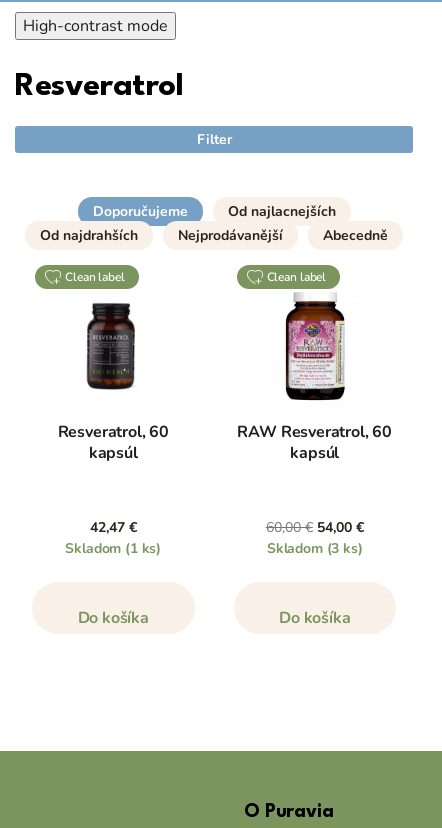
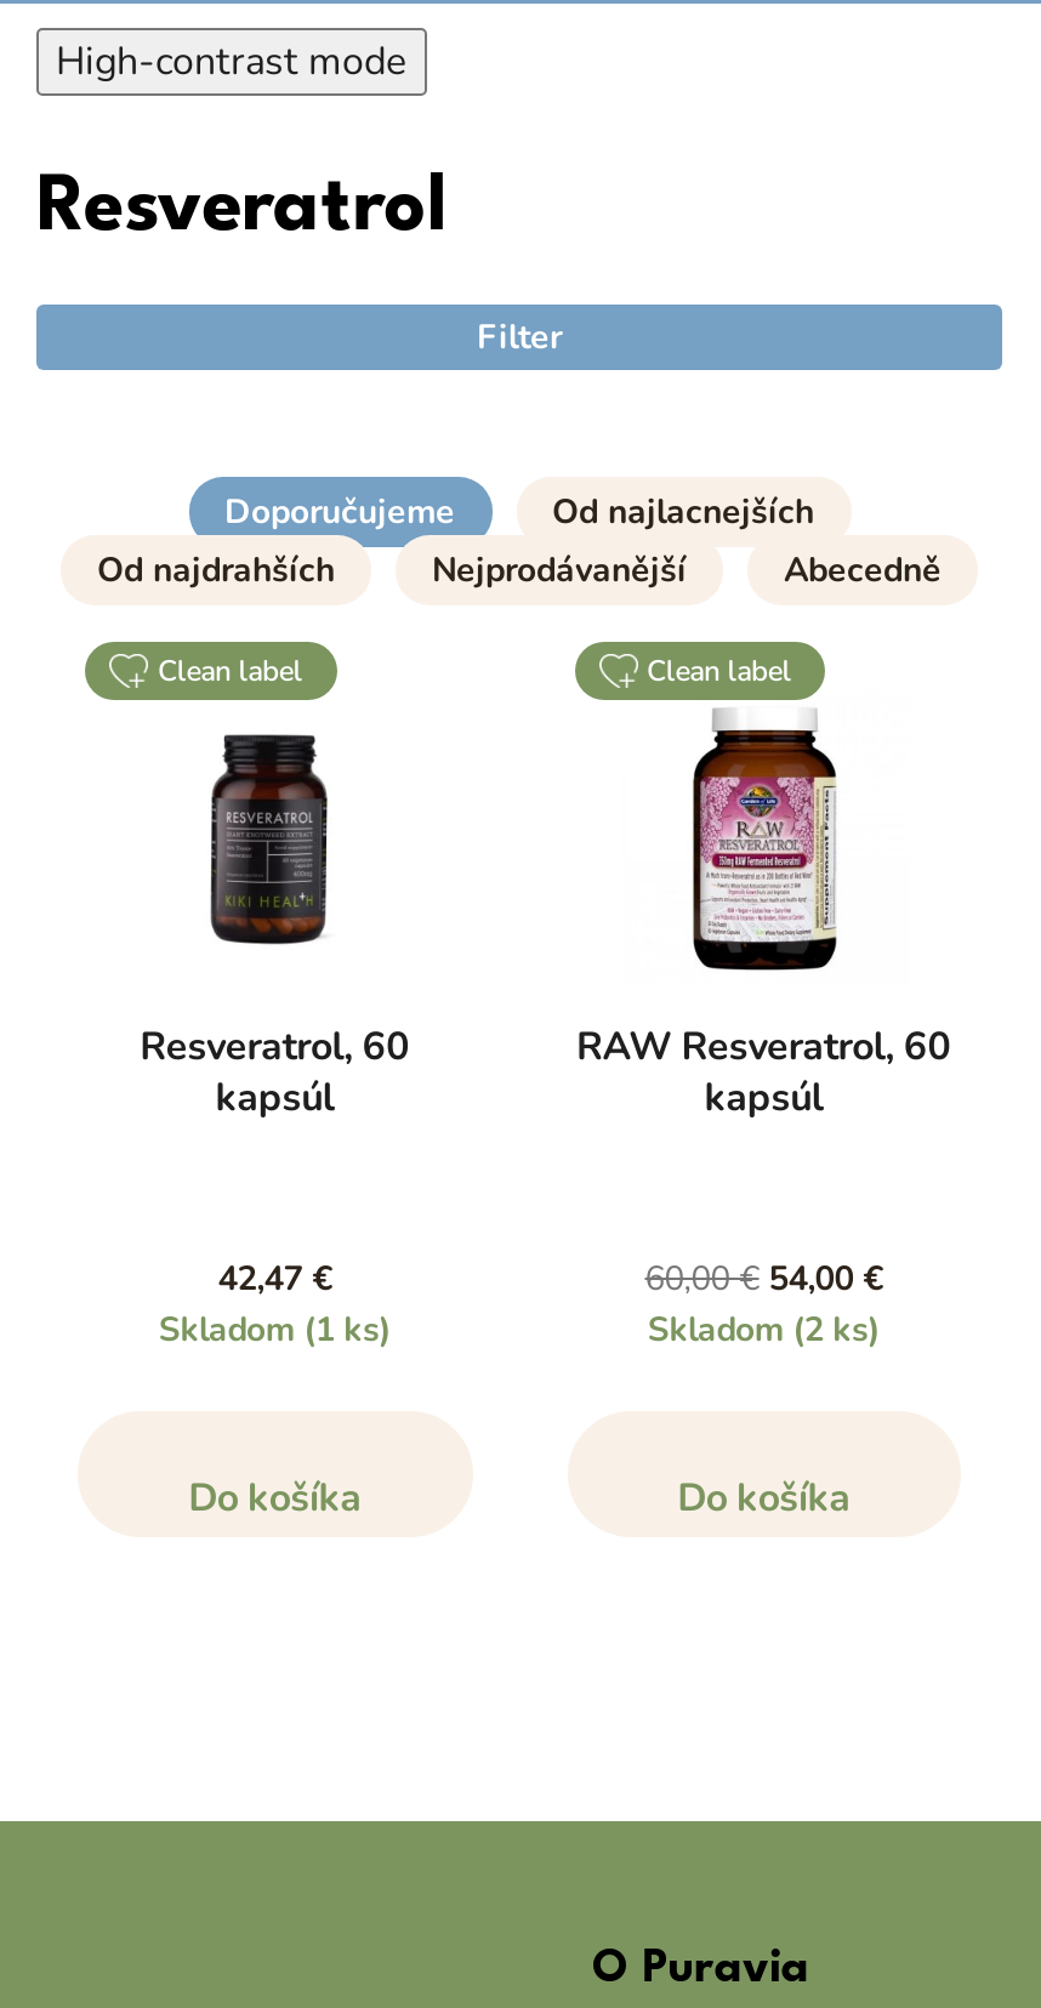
[267,539,363,558] Skladom (3 ks) -> [648,1306,880,1352] Skladom (2 ks)

